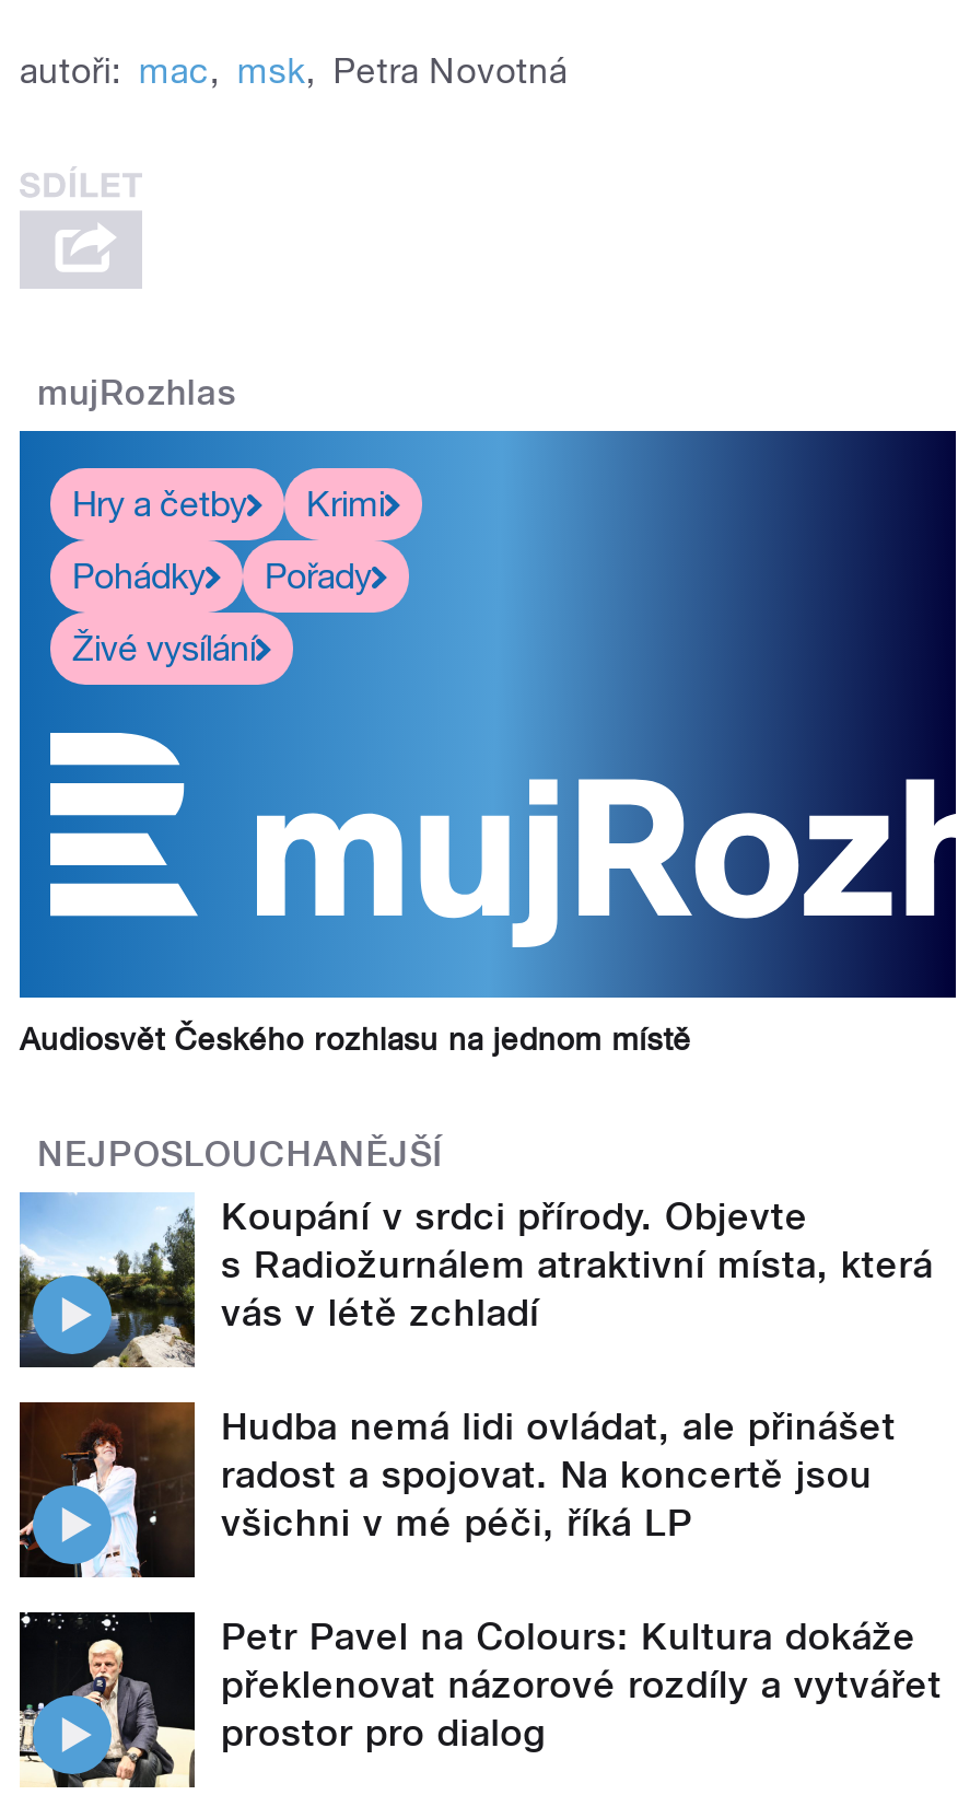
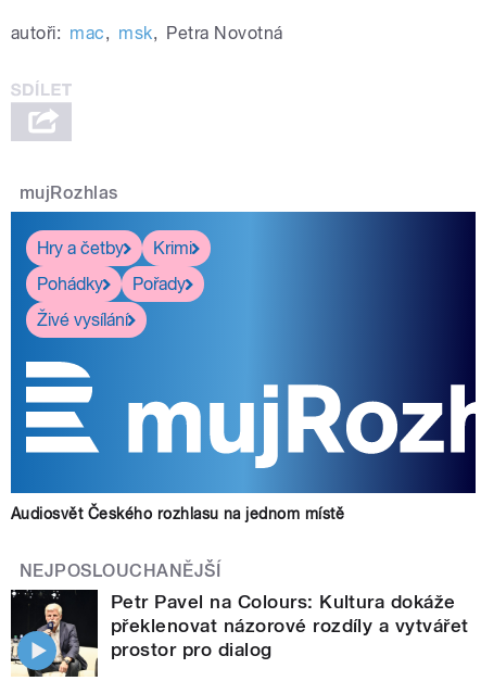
[17,1192,933,1545] [image] | Koupání v srdci přírody. Objevte | s Radiožurnálem atraktivní místa, která | vás v létě zchladí | Hudba nemá lidi ovládat, ale přinášet | radost a spojovat. Na koncertě jsou | všichni v mé péči, říká LP -> none
[17,1400,197,1580] [image] -> none

